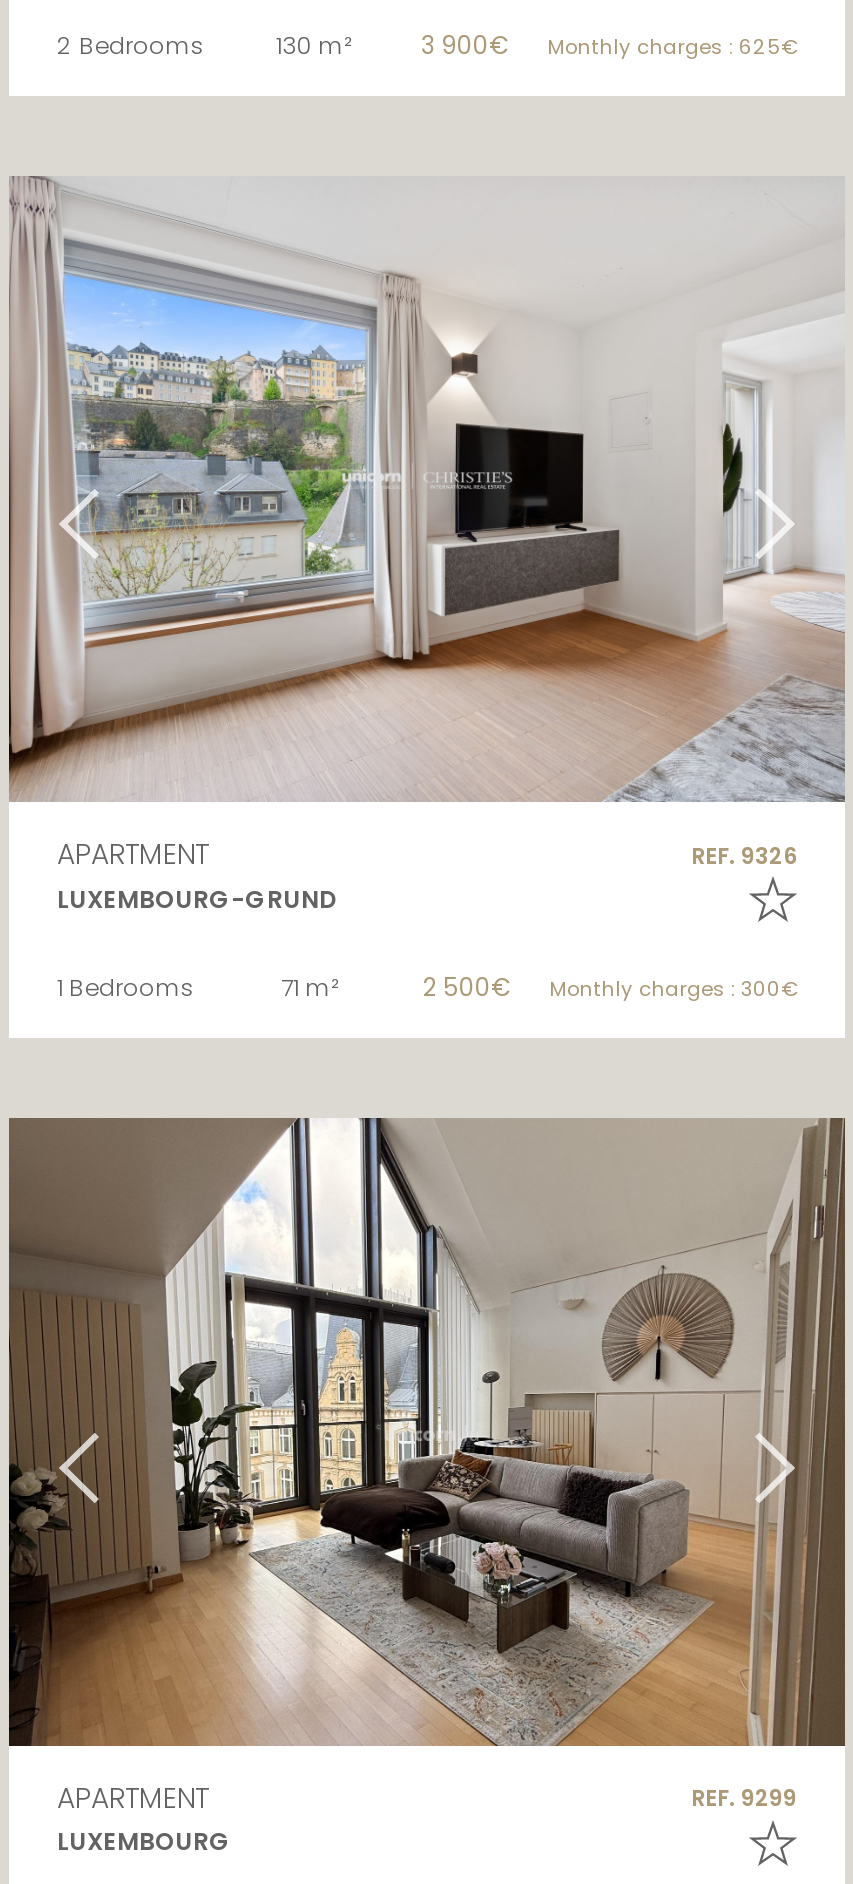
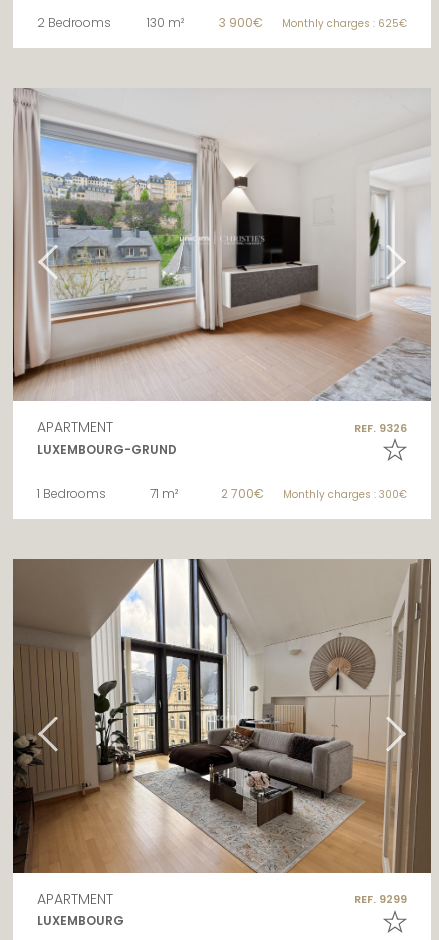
[423,971,797,1005] 2 500€ Monthly charges : 300€ -> [221,485,407,502] 2 700€ Monthly charges : 300€

